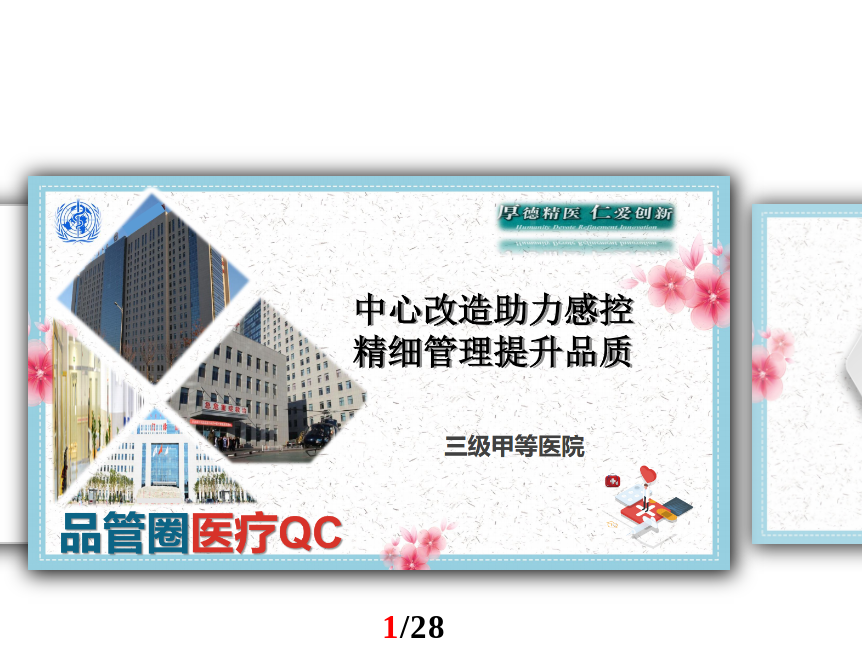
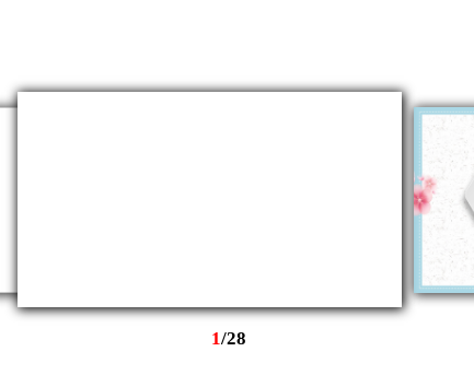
[26,176,730,572] [image] -> none

